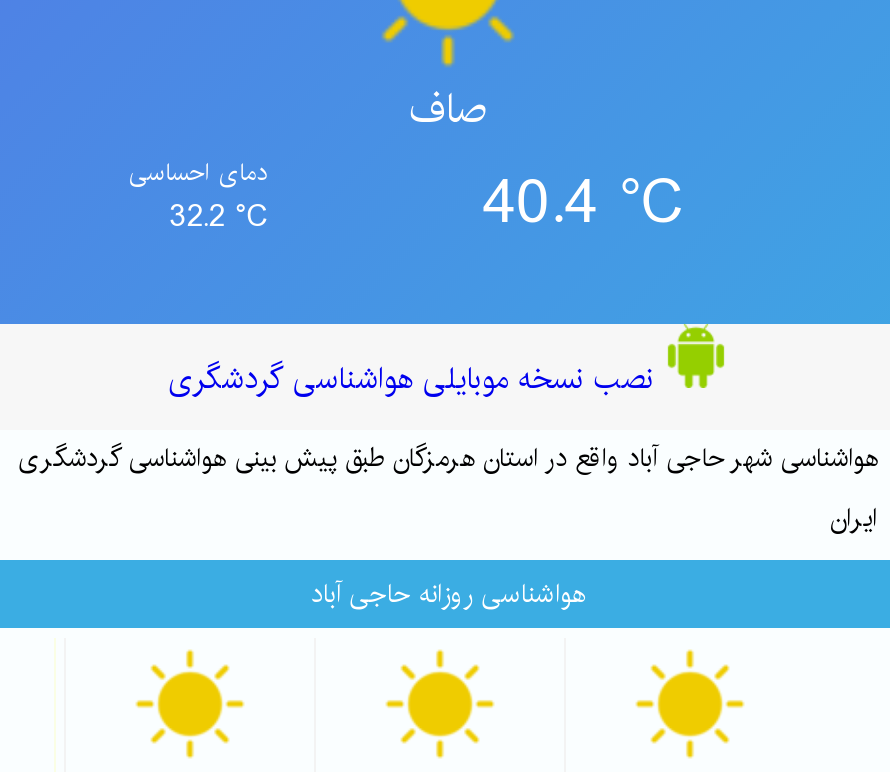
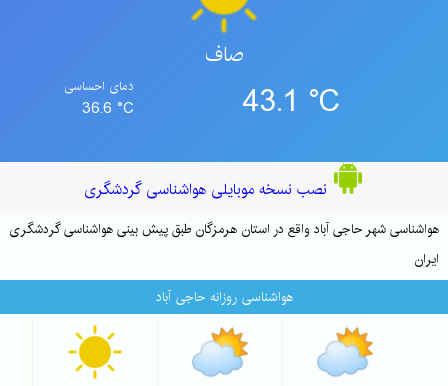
[482,154,682,254] 40.4 °C -> [242,77,340,127] 43.1 °C
[169,192,269,242] 32.2 °C -> [82,96,134,121] 36.6 °C
[384,648,494,760] [image] -> [191,326,249,378] [image]
[634,648,744,760] [image] -> [316,326,374,378] [image]

